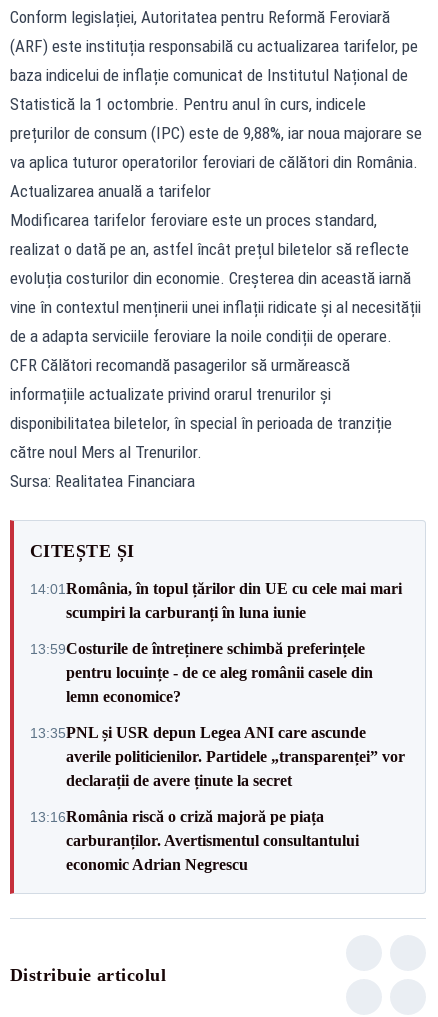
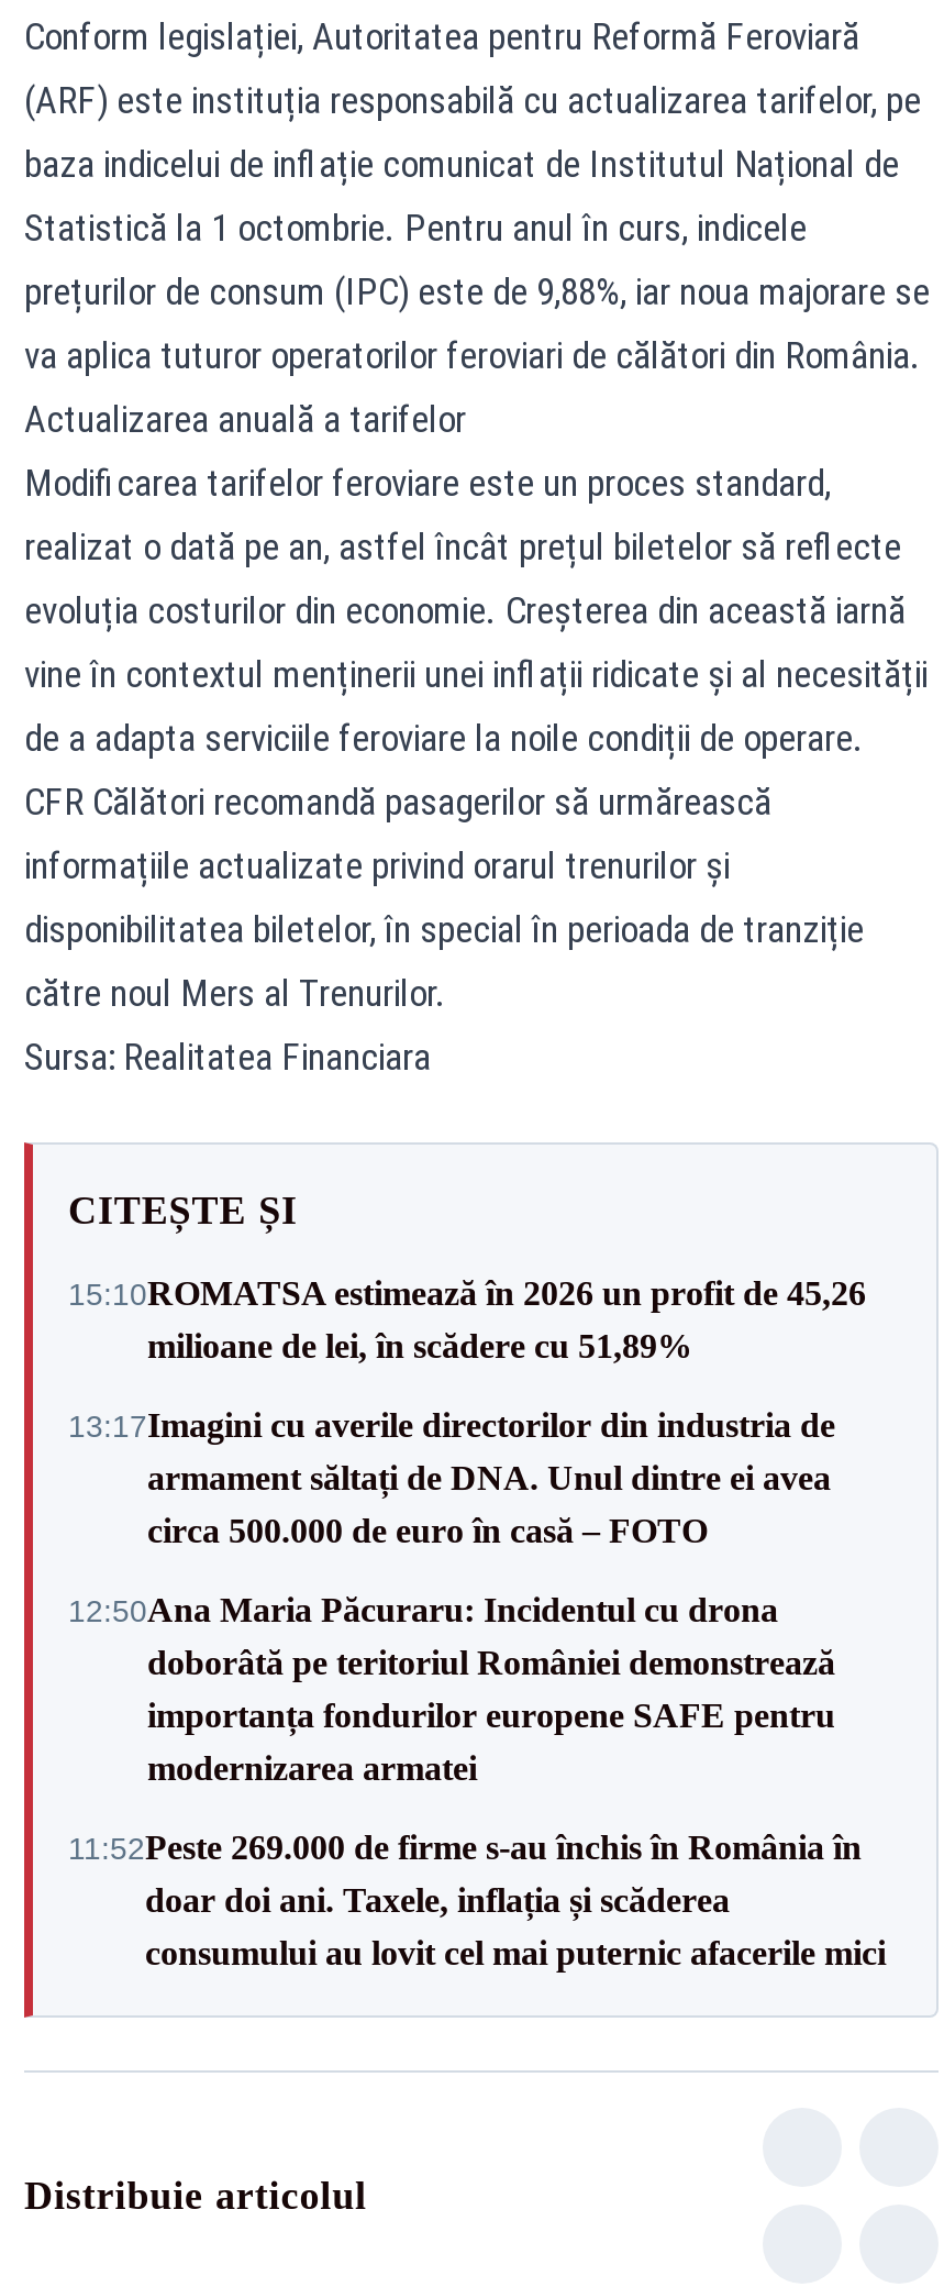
[30,579,402,620] 14:01România, în topul țărilor din UE cu cele mai mari | scumpiri la carburanți în luna iunie -> [68,1274,866,1365] 15:10ROMATSA estimează în 2026 un profit de 45,26 | milioane de lei, în scădere cu 51,89%
[30,639,373,704] 13:59Costurile de întreținere schimbă preferințele | pentru locuințe - de ce aleg românii casele din | lemn economice? -> [68,1406,835,1549] 13:17Imagini cu averile directorilor din industria de | armament săltați de DNA. Unul dintre ei avea | circa 500.000 de euro în casă – FOTO
[30,723,405,788] 13:35PNL și USR depun Legea ANI care ascunde | averile politicienilor. Partidele „transparenței” vor | declarații de avere ținute la secret -> [68,1591,835,1787] 12:50Ana Maria Păcuraru: Incidentul cu drona | doborâtă pe teritoriul României demonstrează | importanța fondurilor europene SAFE pentru | modernizarea armatei
[30,807,359,872] 13:16România riscă o criză majoră pe piața | carburanților. Avertismentul consultantului | economic Adrian Negrescu -> [68,1829,886,1971] 11:52Peste 269.000 de firme s-au închis în România în | doar doi ani. Taxele, inflația și scăderea | consumului au lovit cel mai puternic afacerile mici

